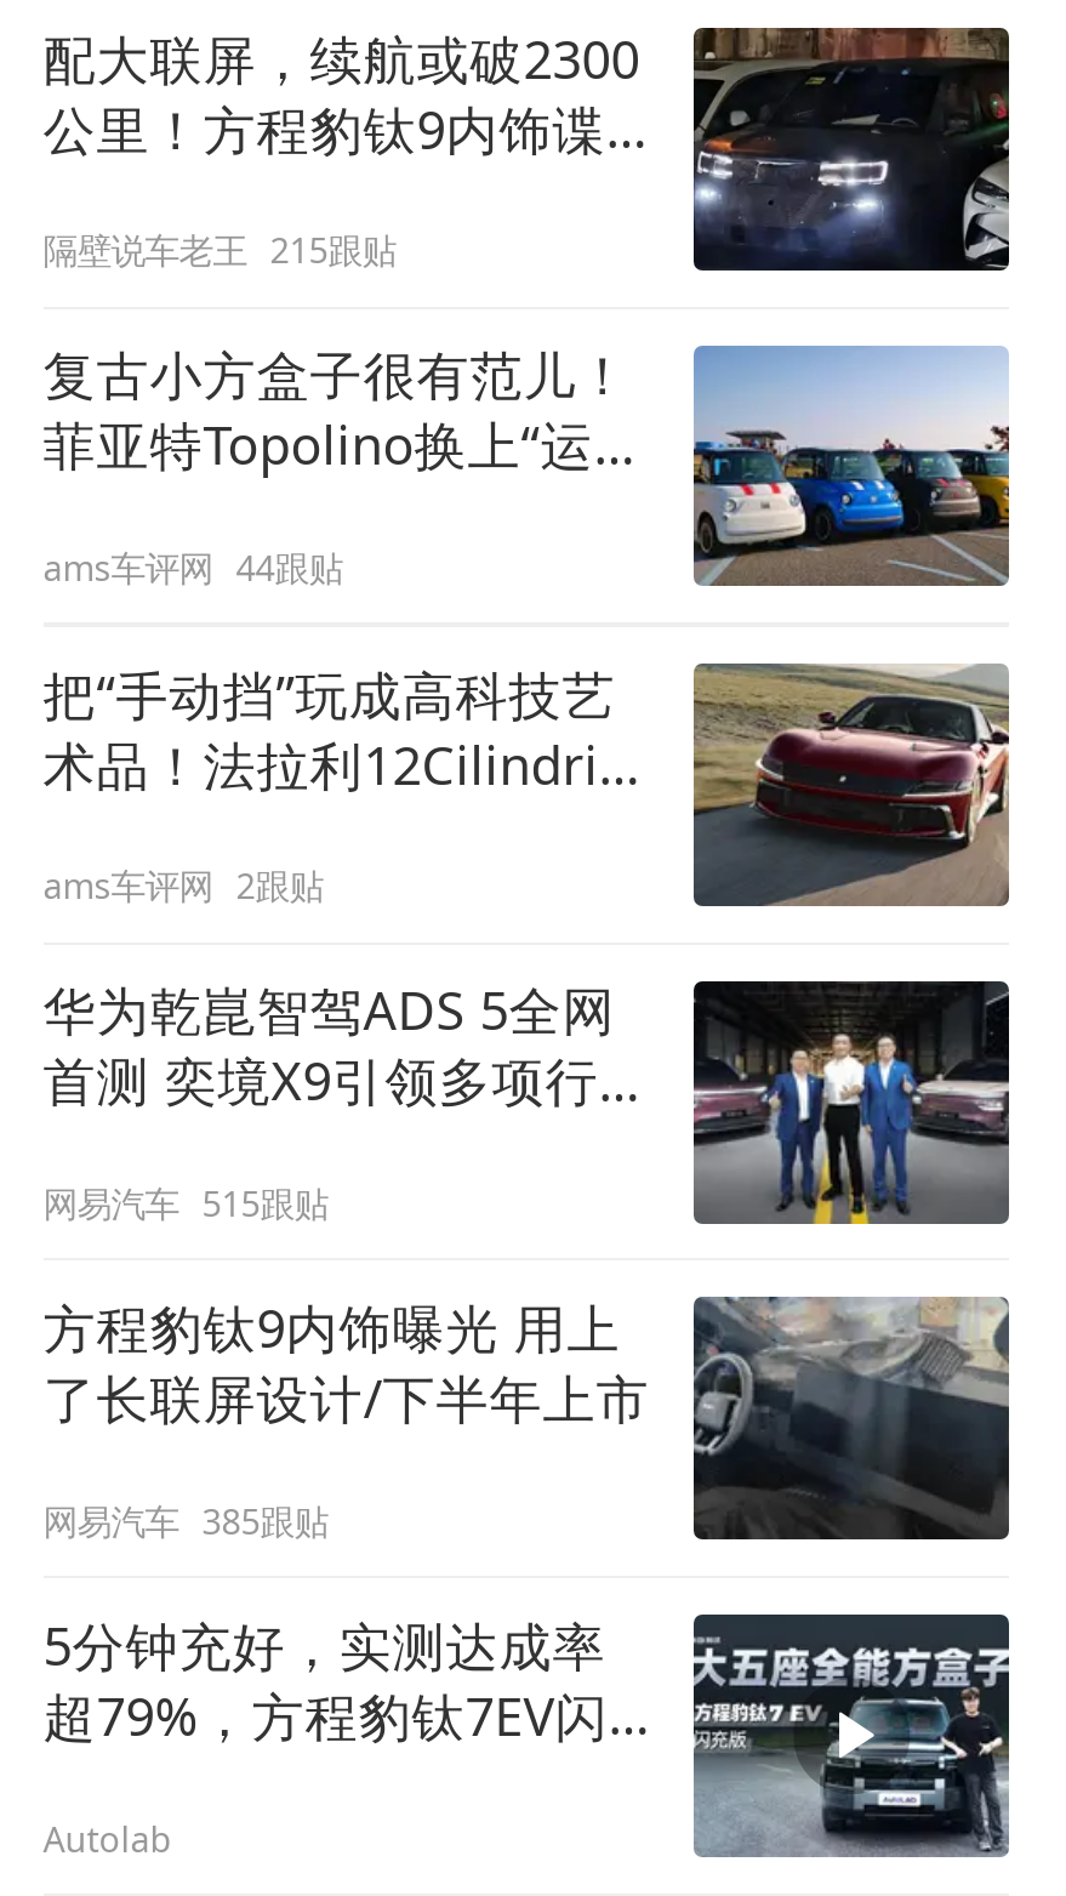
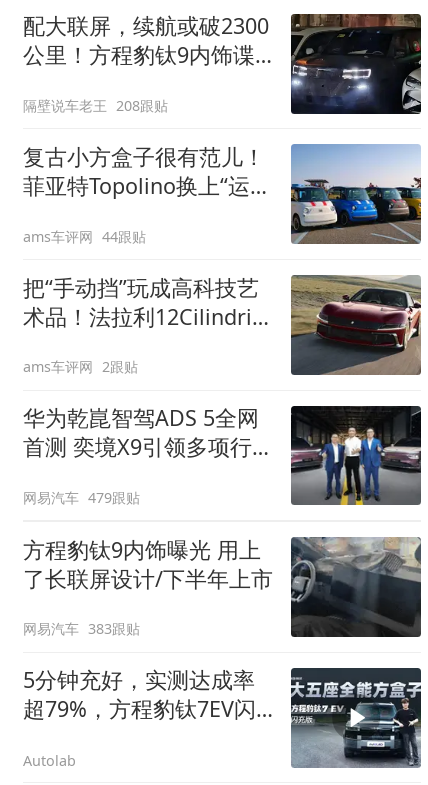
[43,227,396,273] 隔壁说车老王 215跟贴 -> [23,96,168,115] 隔壁说车老王 208跟贴
[43,1180,328,1226] 网易汽车 515跟贴 -> [23,488,140,507] 网易汽车 479跟贴
[43,1496,328,1543] 网易汽车 385跟贴 -> [23,619,140,638] 网易汽车 383跟贴

